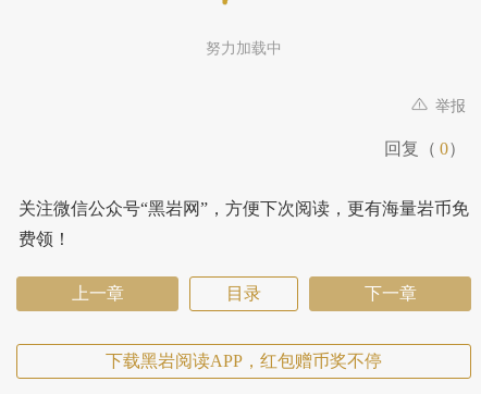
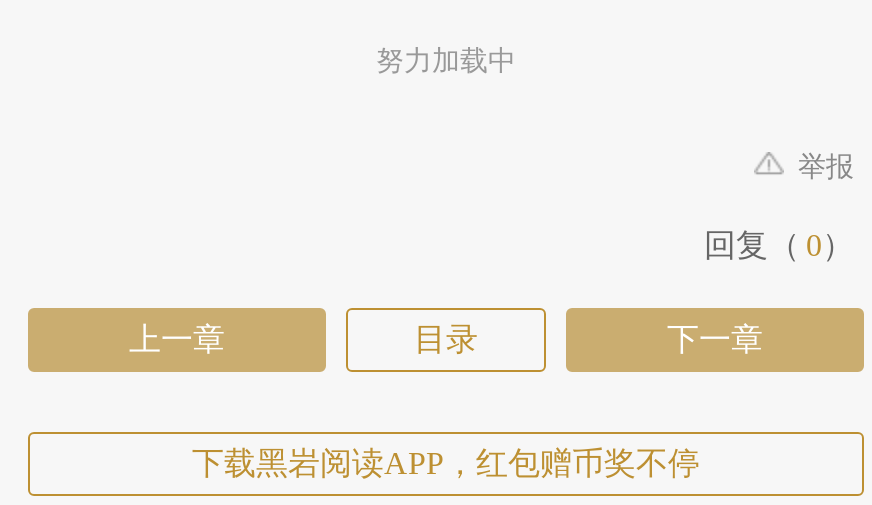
[18,200,469,248] 关注微信公众号“黑岩网”，方便下次阅读，更有海量岩币免 | 费领！ -> none

